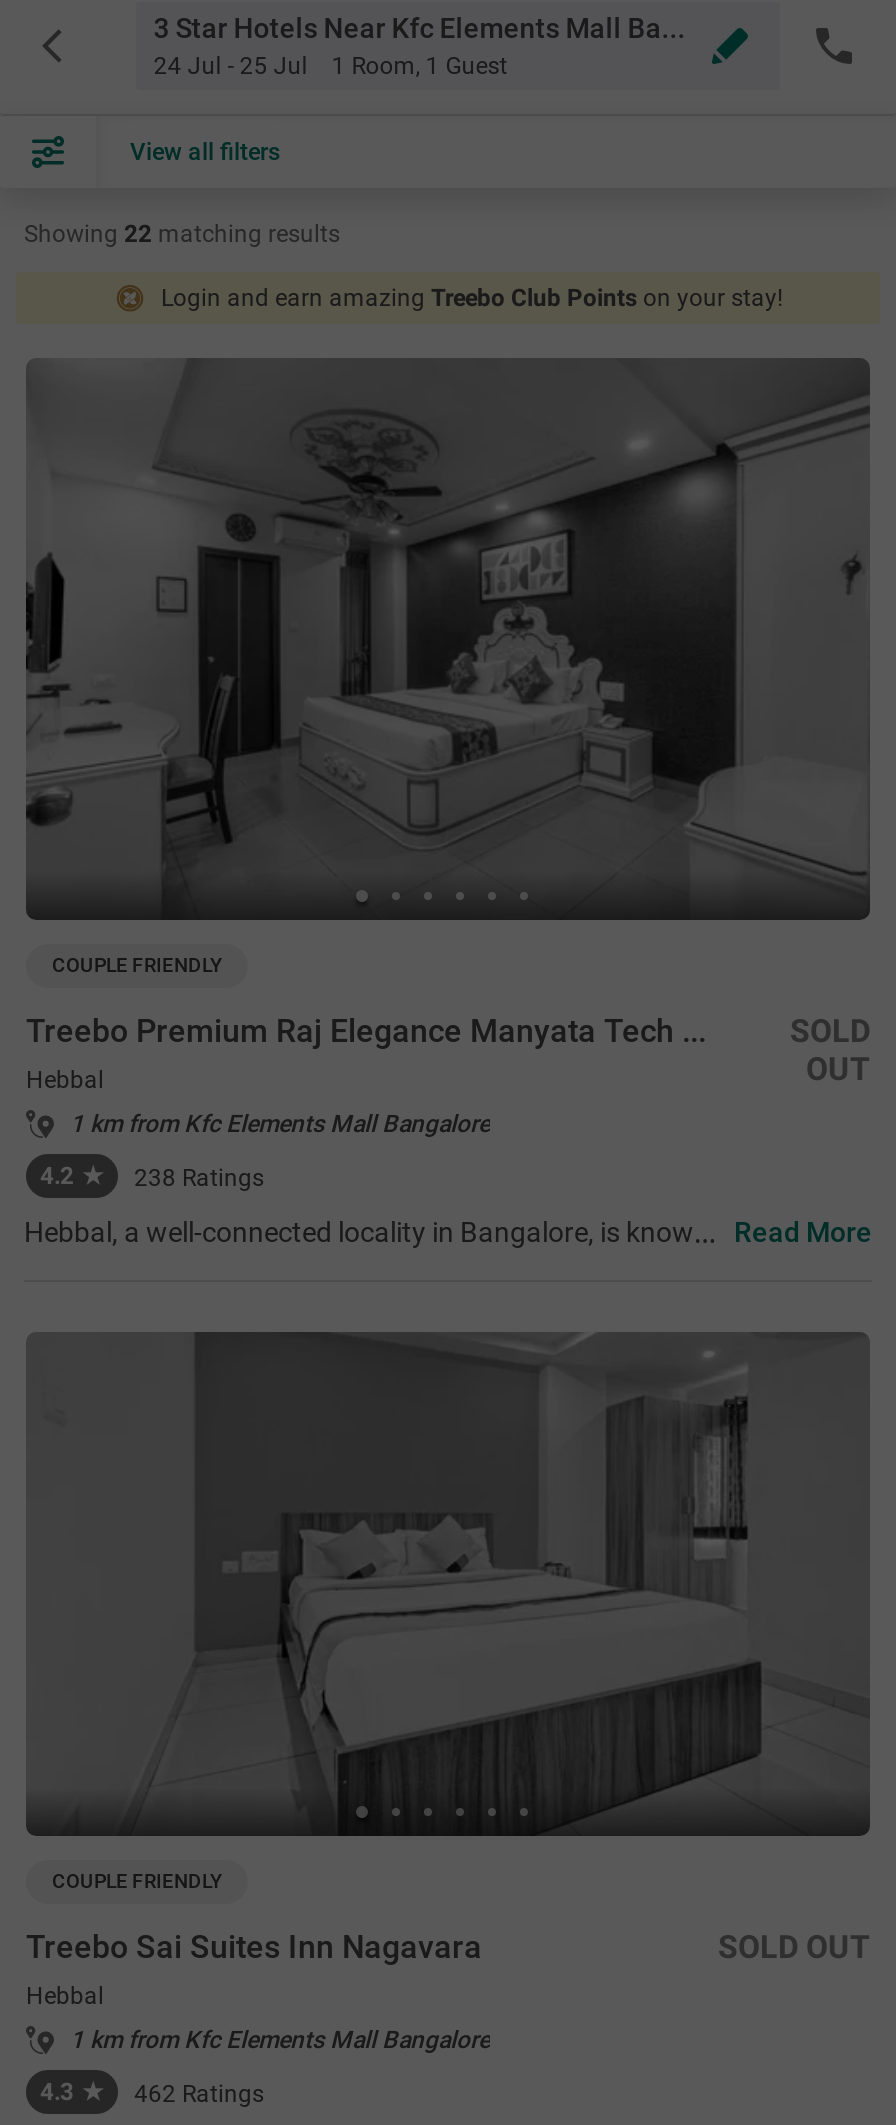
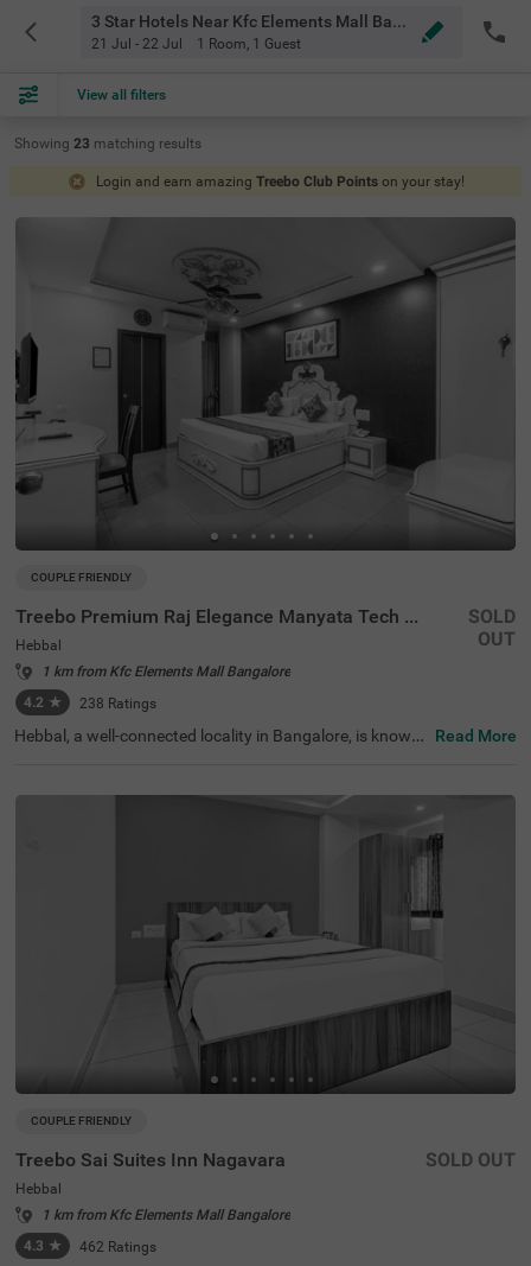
[154,52,508,80] 24 Jul - 25 Jul 1 Room, 1 Guest -> [91,36,301,52] 21 Jul - 22 Jul 1 Room, 1 Guest
[24,220,340,248] Showing 22 matching results -> [14,135,201,152] Showing 23 matching results

